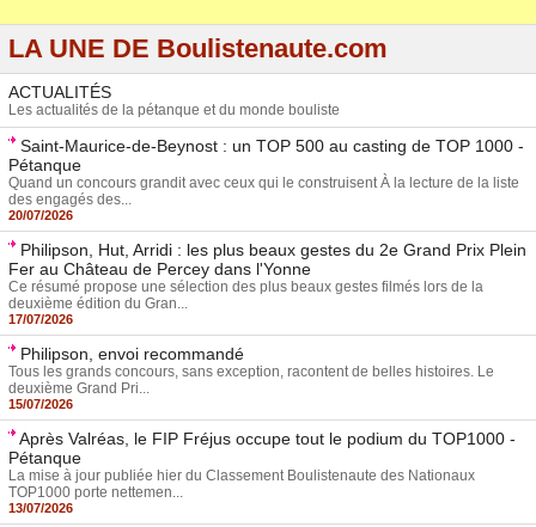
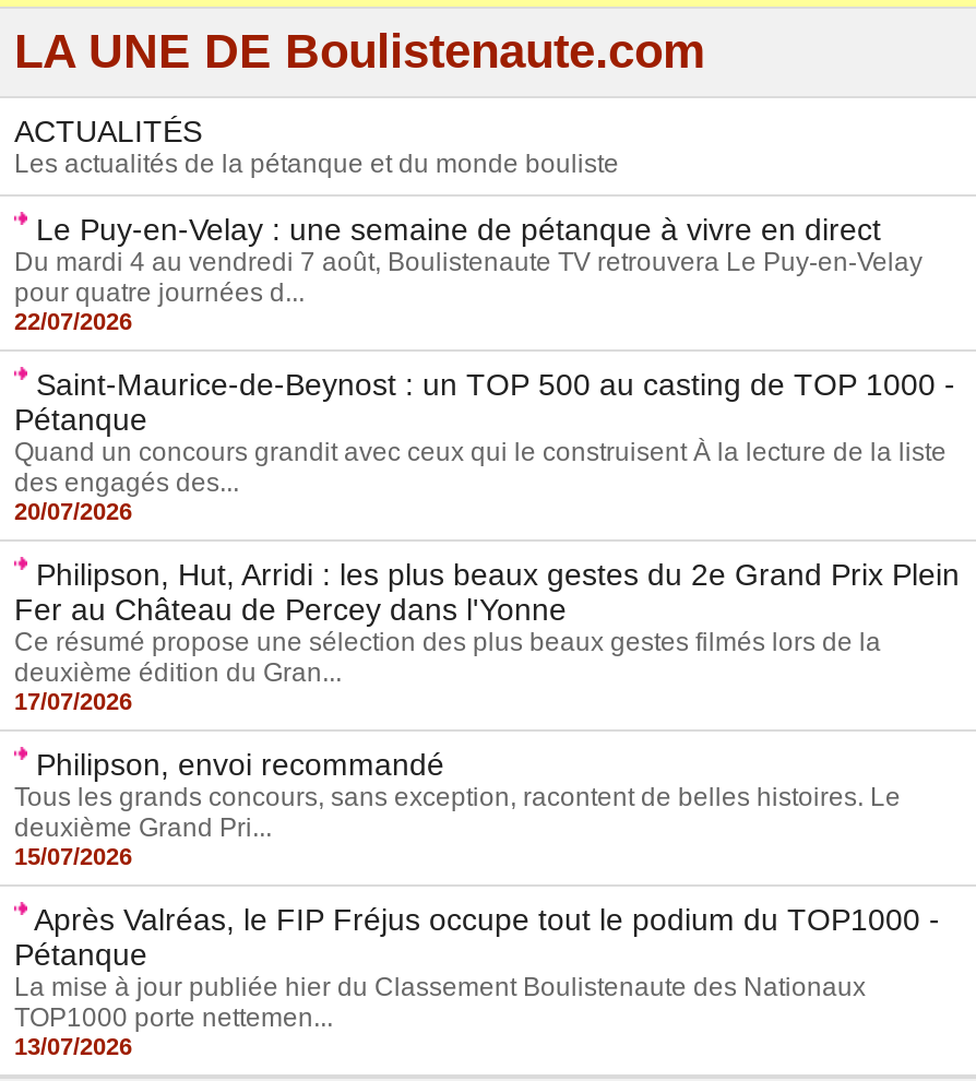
none -> [14,212,923,334] Le Puy-en-Velay : une semaine de pétanque à vivre en direct | Du mardi 4 au vendredi 7 août, Boulistenaute TV retrouvera Le Puy-en-Velay | pour quatre journées d... | 22/07/2026

